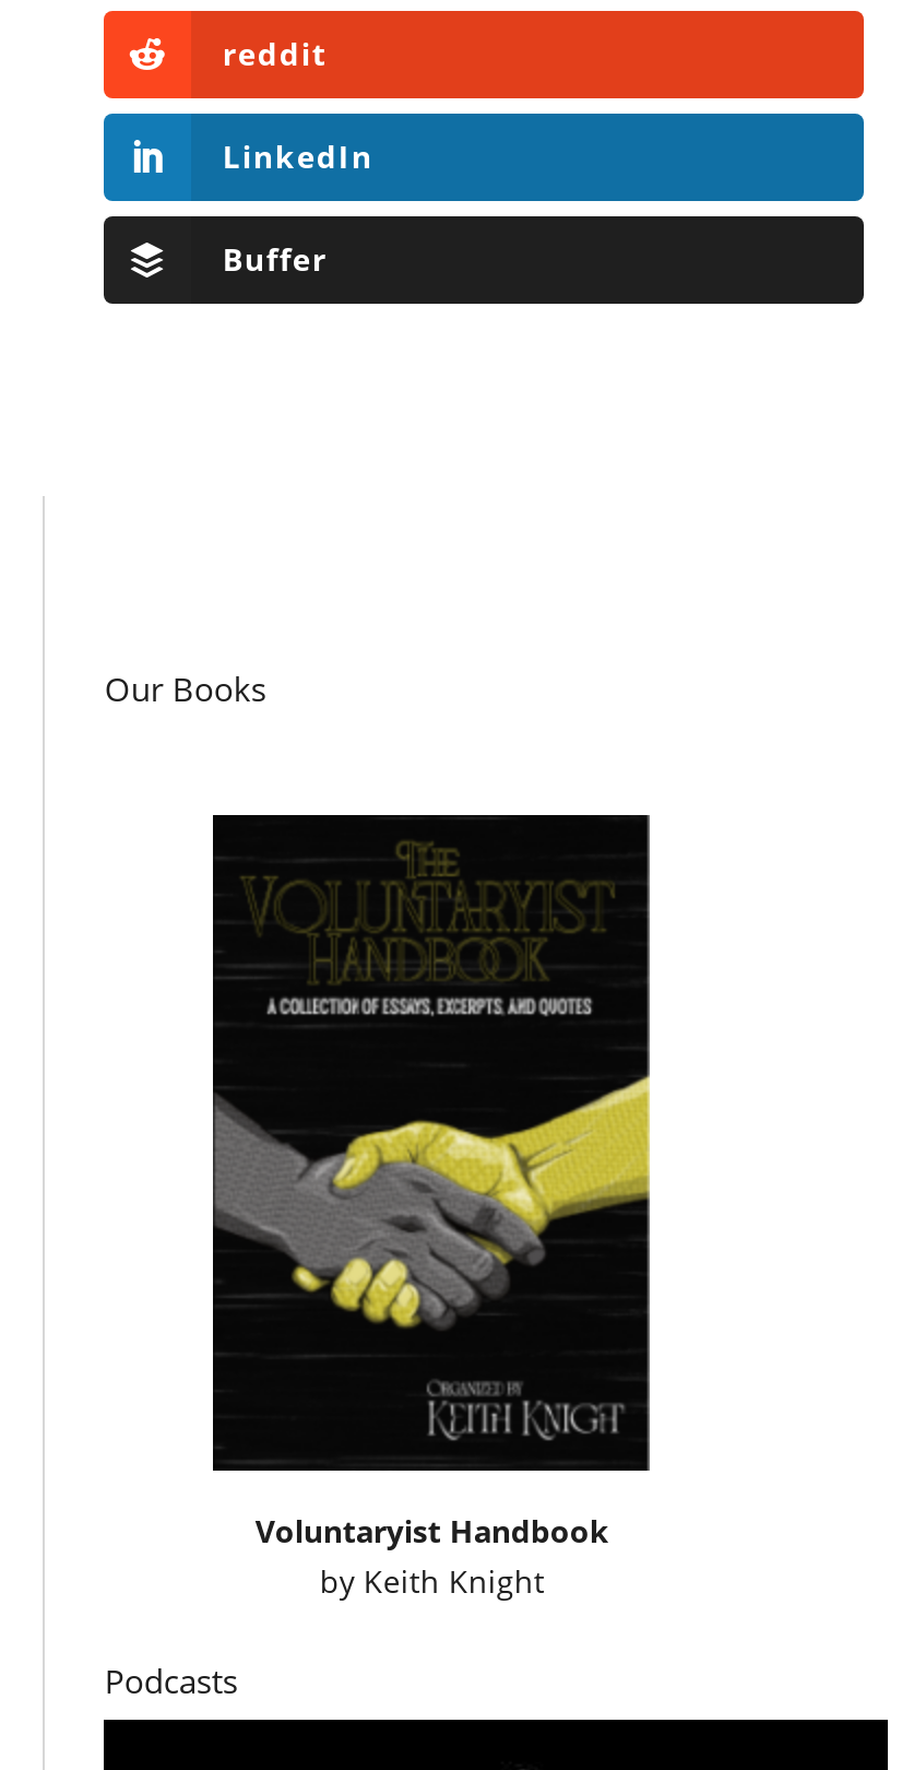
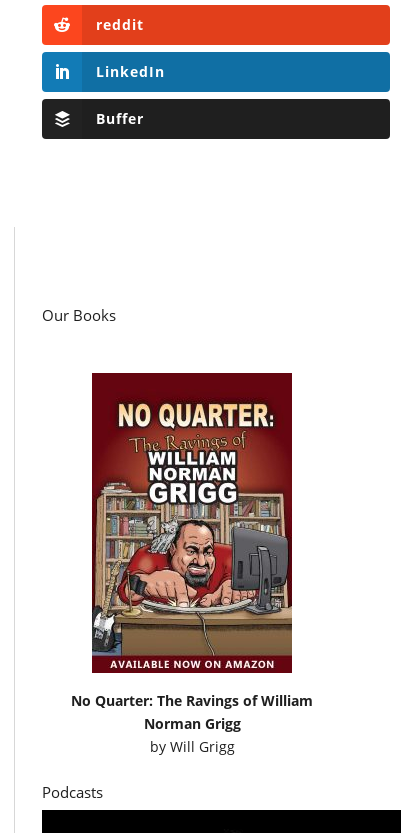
[213,815,652,1601] [image] | Voluntaryist Handbook | by Keith Knight -> [71,373,313,756] [image] | No Quarter: The Ravings of William | Norman Grigg | by Will Grigg

